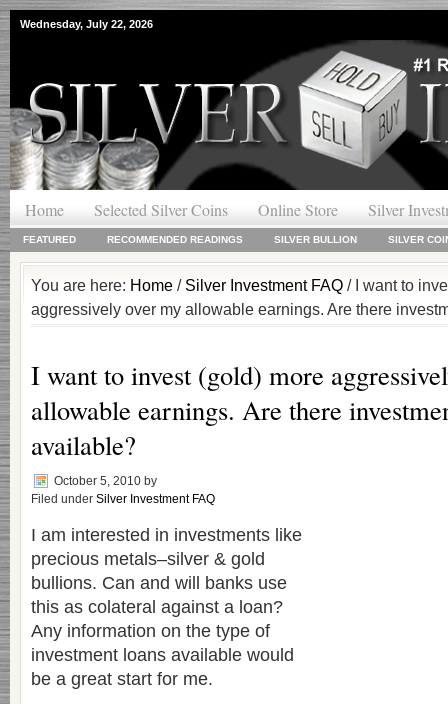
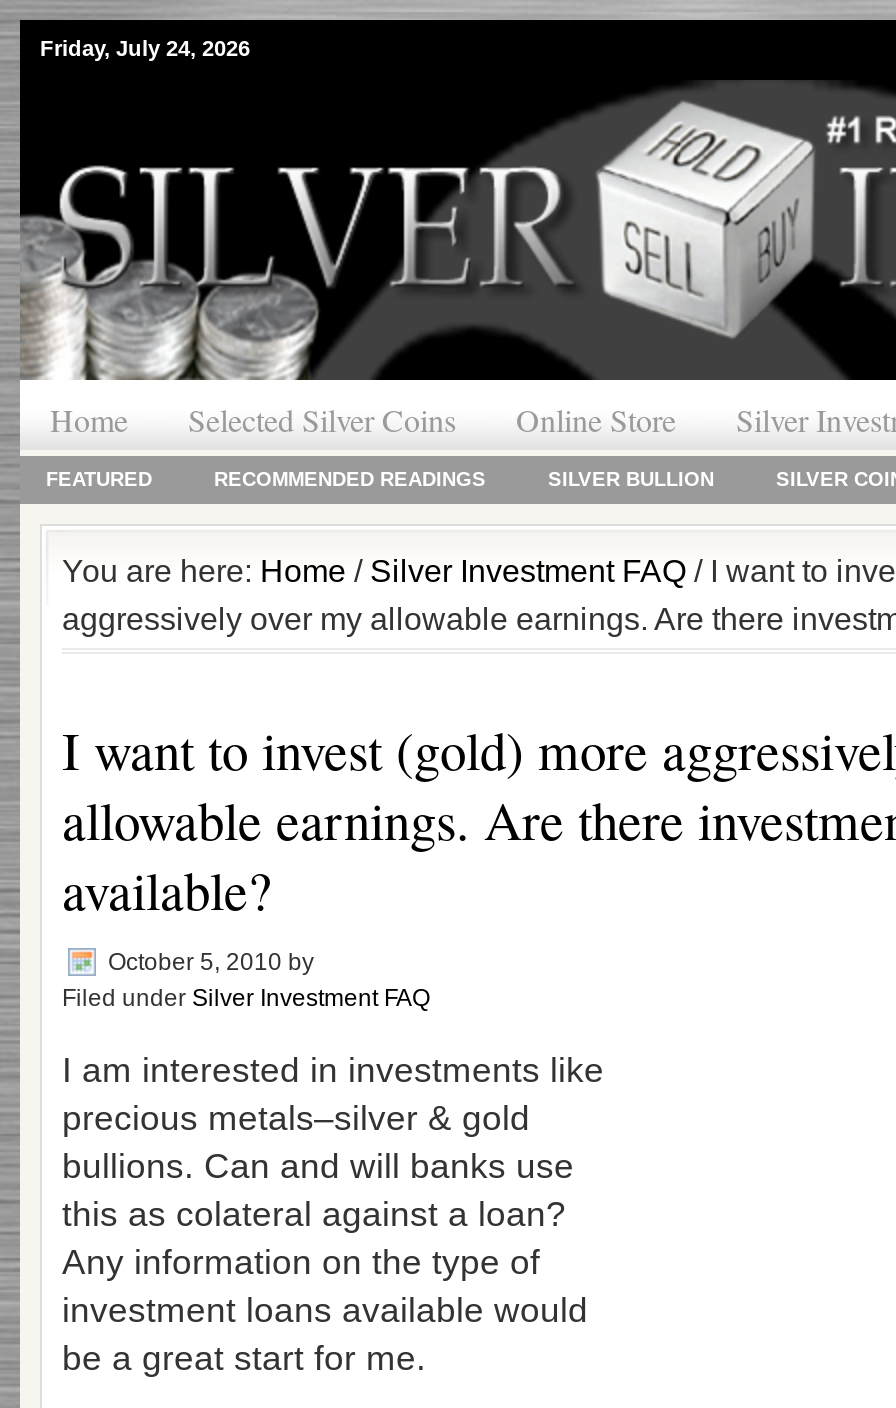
[20,18,153,30] Wednesday, July 22, 2026 -> [40,36,250,60] Friday, July 24, 2026

